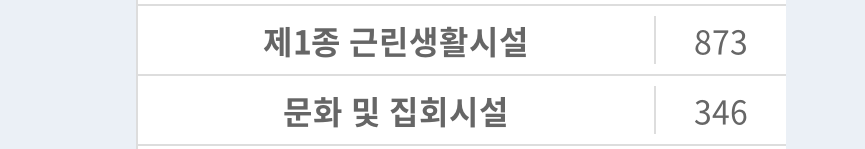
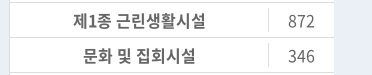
[694,16,748,64] 873 -> [288,8,315,32] 872

